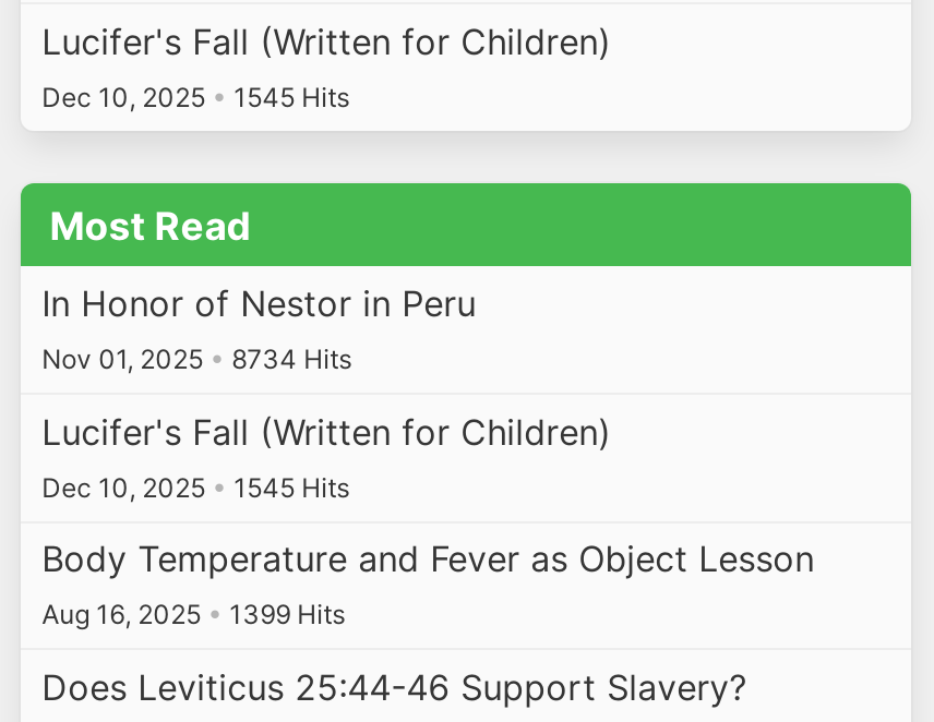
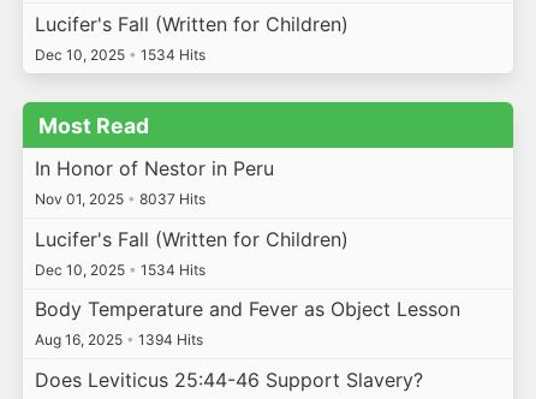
[42,81,349,114] Dec 10, 2025 • 1545 Hits -> [34,46,205,64] Dec 10, 2025 • 1534 Hits
[42,343,352,376] Nov 01, 2025 • 8734 Hits -> [34,190,205,208] Nov 01, 2025 • 8037 Hits
[42,471,349,504] Dec 10, 2025 • 1545 Hits -> [34,261,205,279] Dec 10, 2025 • 1534 Hits
[42,599,345,631] Aug 16, 2025 • 1399 Hits -> [34,331,203,349] Aug 16, 2025 • 1394 Hits

